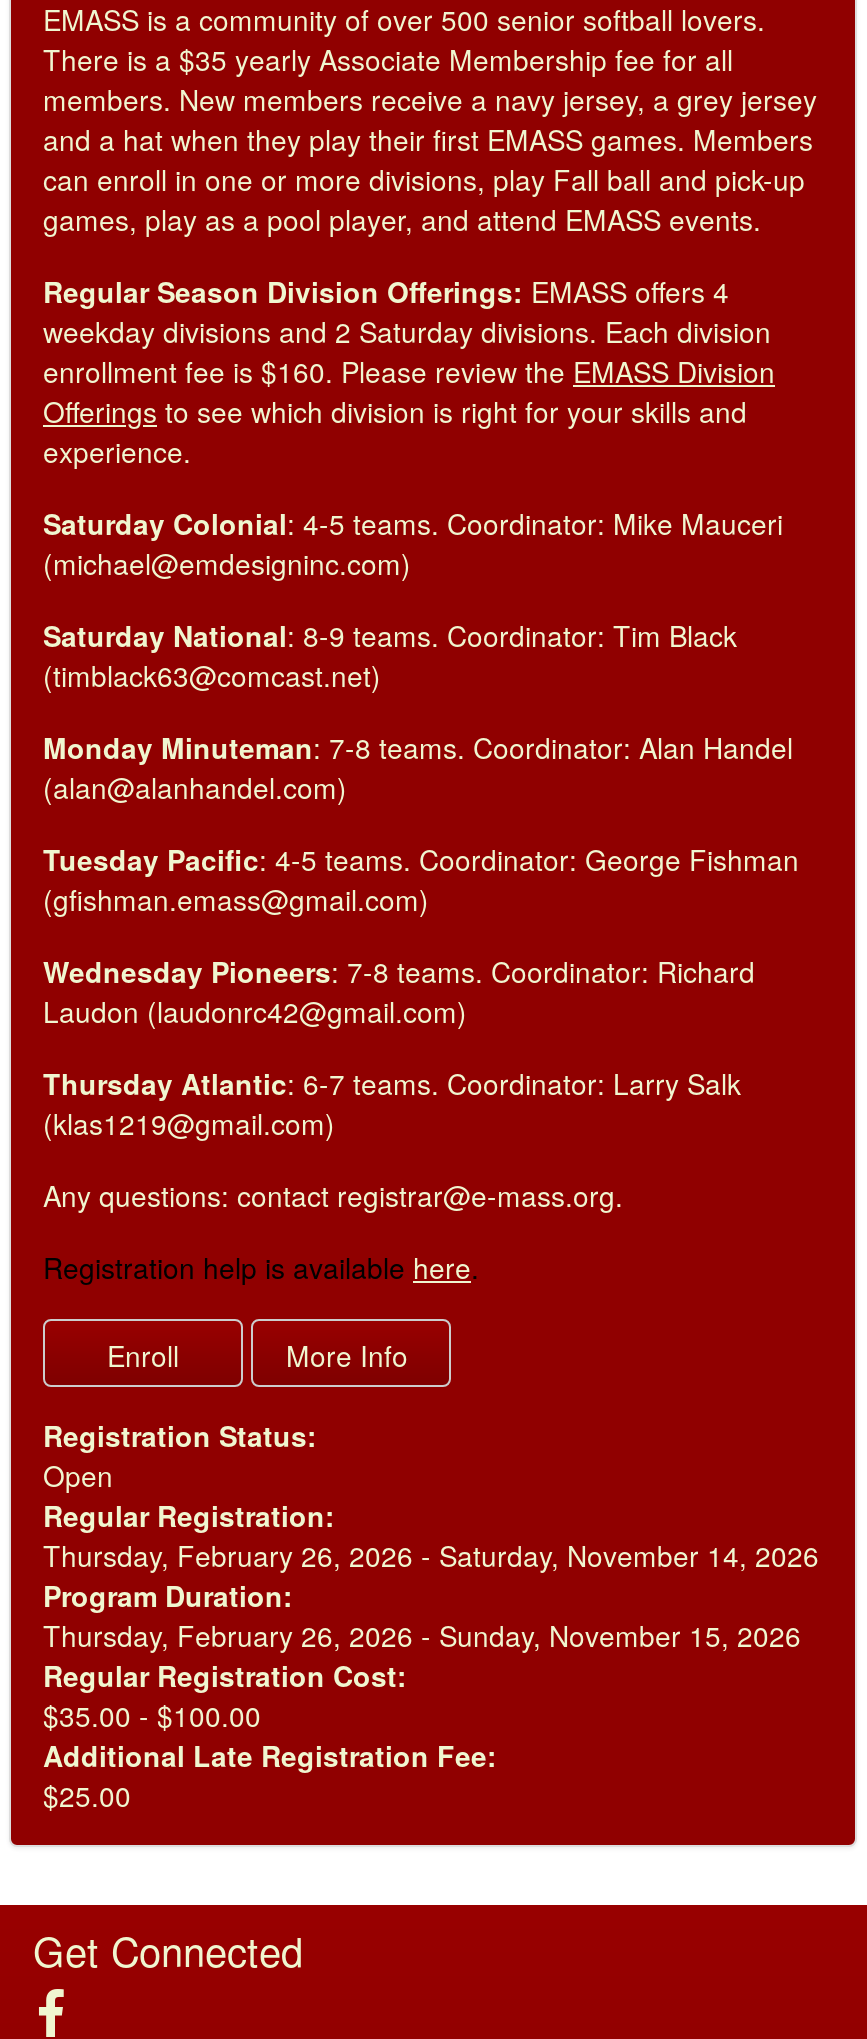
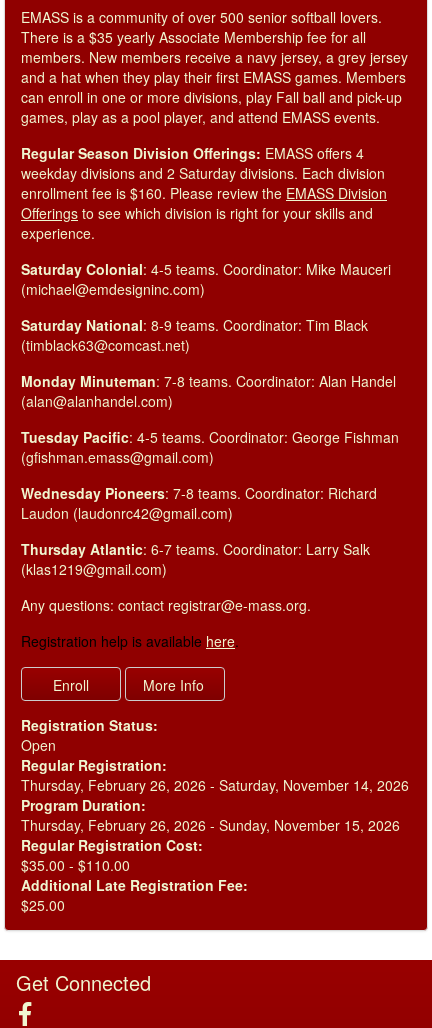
[43,1705,261,1745] $35.00 - $100.00 -> [21,860,130,880] $35.00 - $110.00

